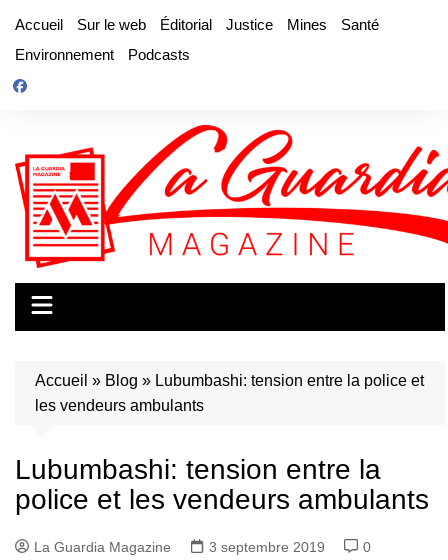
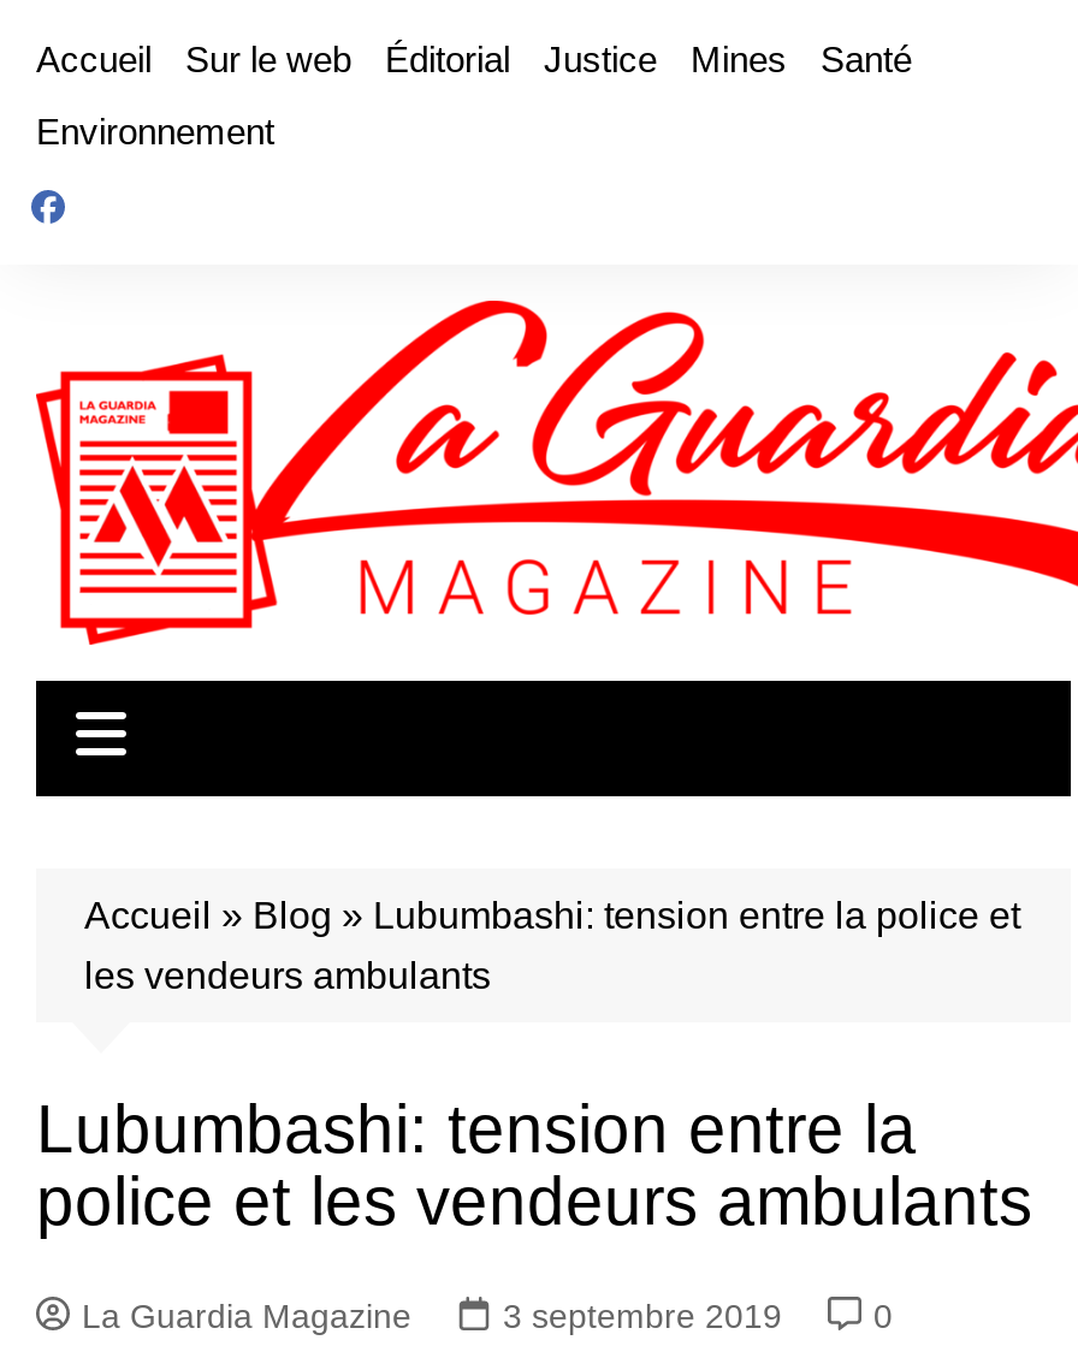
[128,46,190,63] Podcasts -> none

